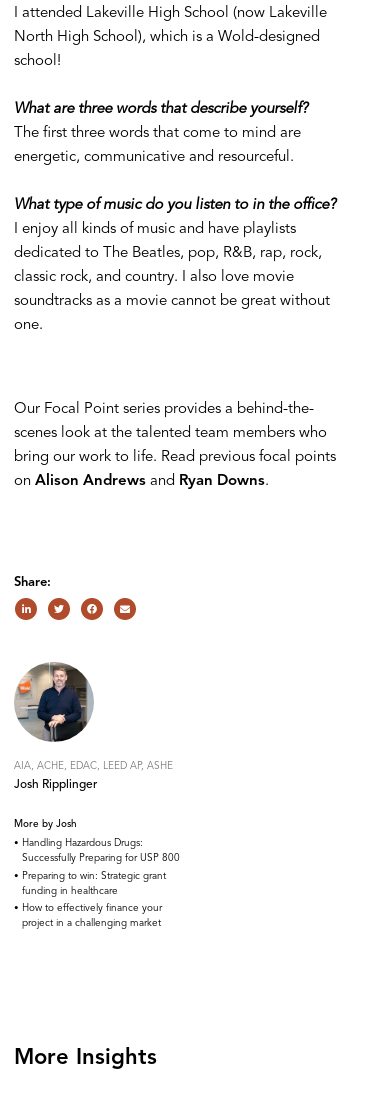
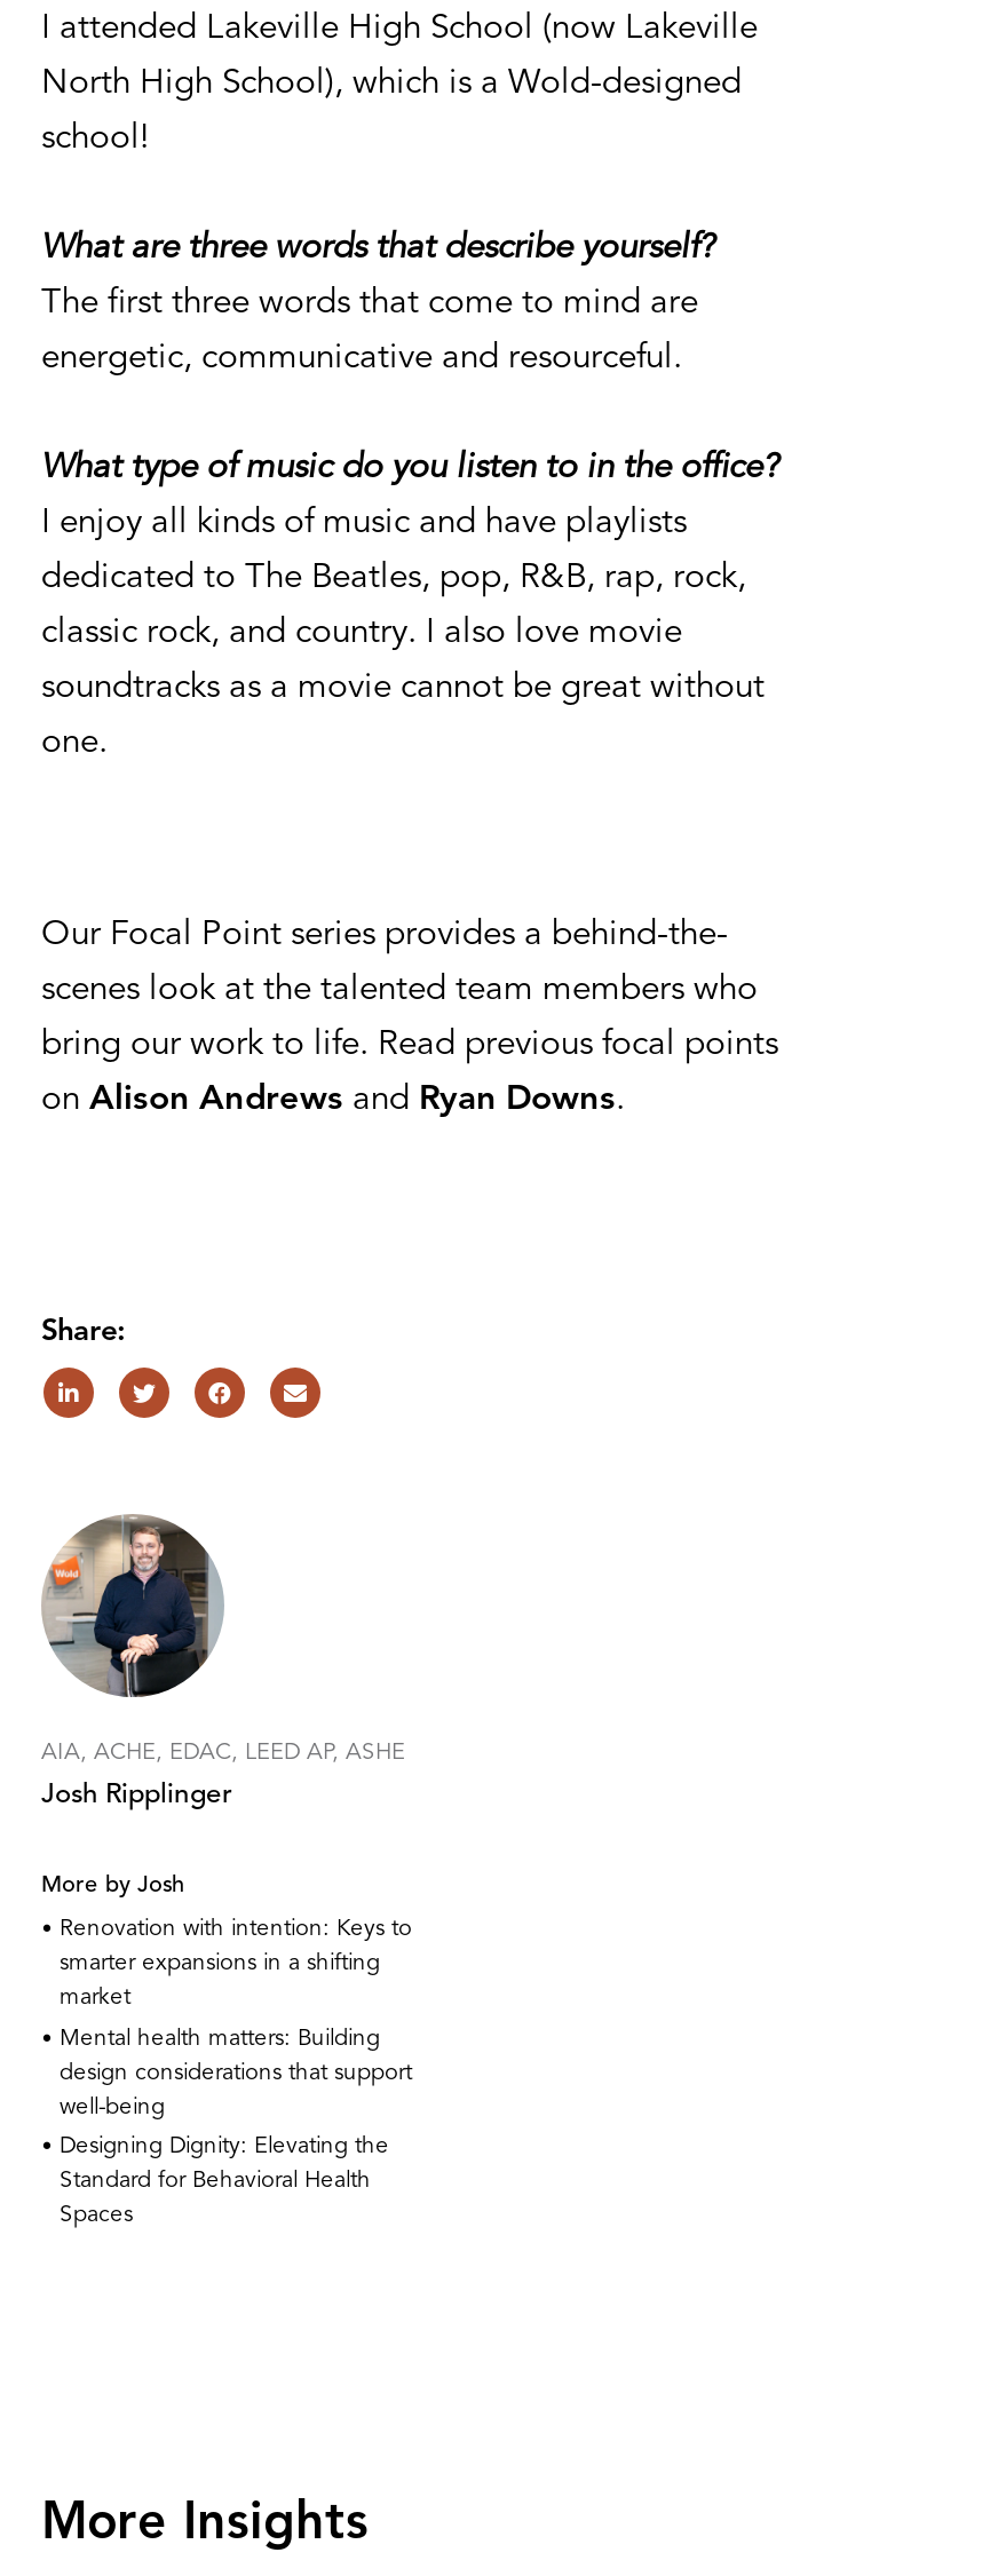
[22,838,180,928] Handling Hazardous Drugs: | Successfully Preparing for USP 800 | Preparing to win: Strategic grant | funding in healthcare | How to effectively finance your | project in a challenging market -> [60,1917,412,2226] Renovation with intention: Keys to | smarter expansions in a shifting | market | Mental health matters: Building | design considerations that support | well-being | Designing Dignity: Elevating the | Standard for Behavioral Health | Spaces

